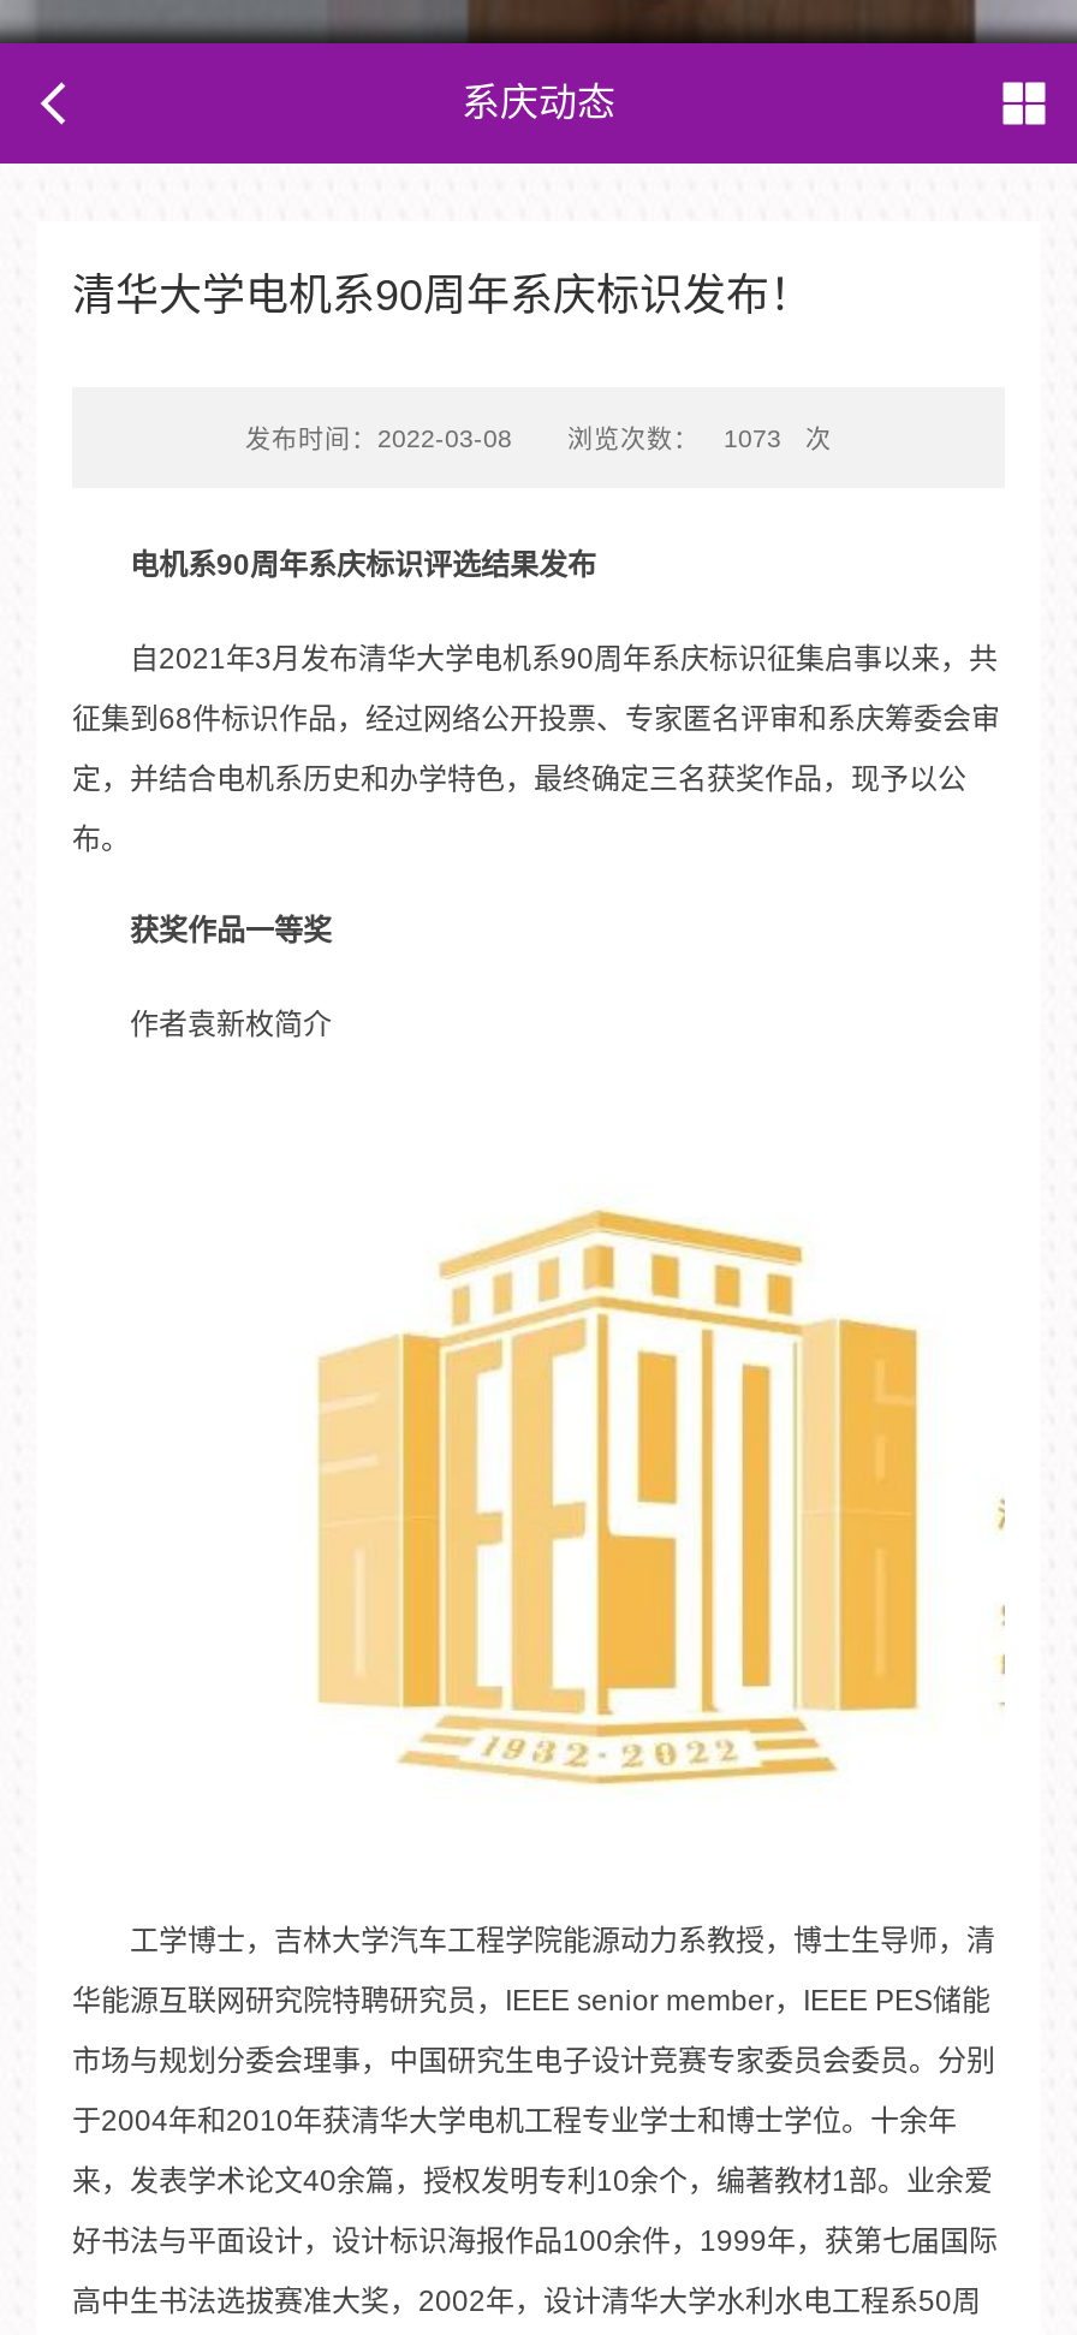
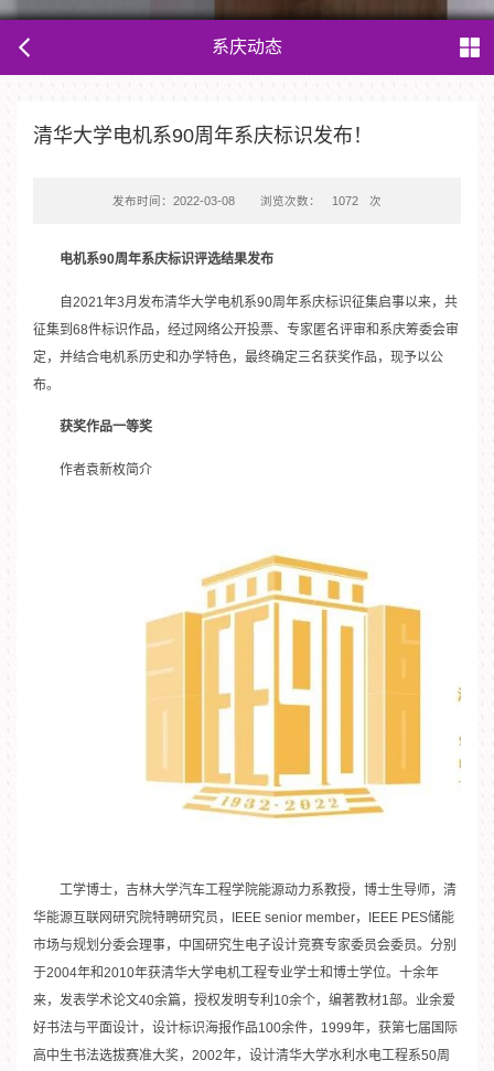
[245,424,832,453] 发布时间：2022-03-08 浏览次数： 1073 次 -> [112,195,382,208] 发布时间：2022-03-08 浏览次数： 1072 次

